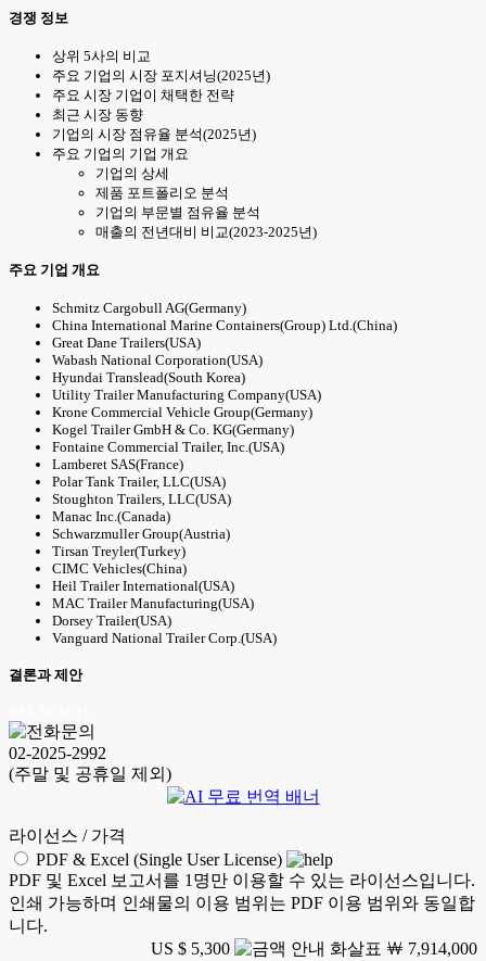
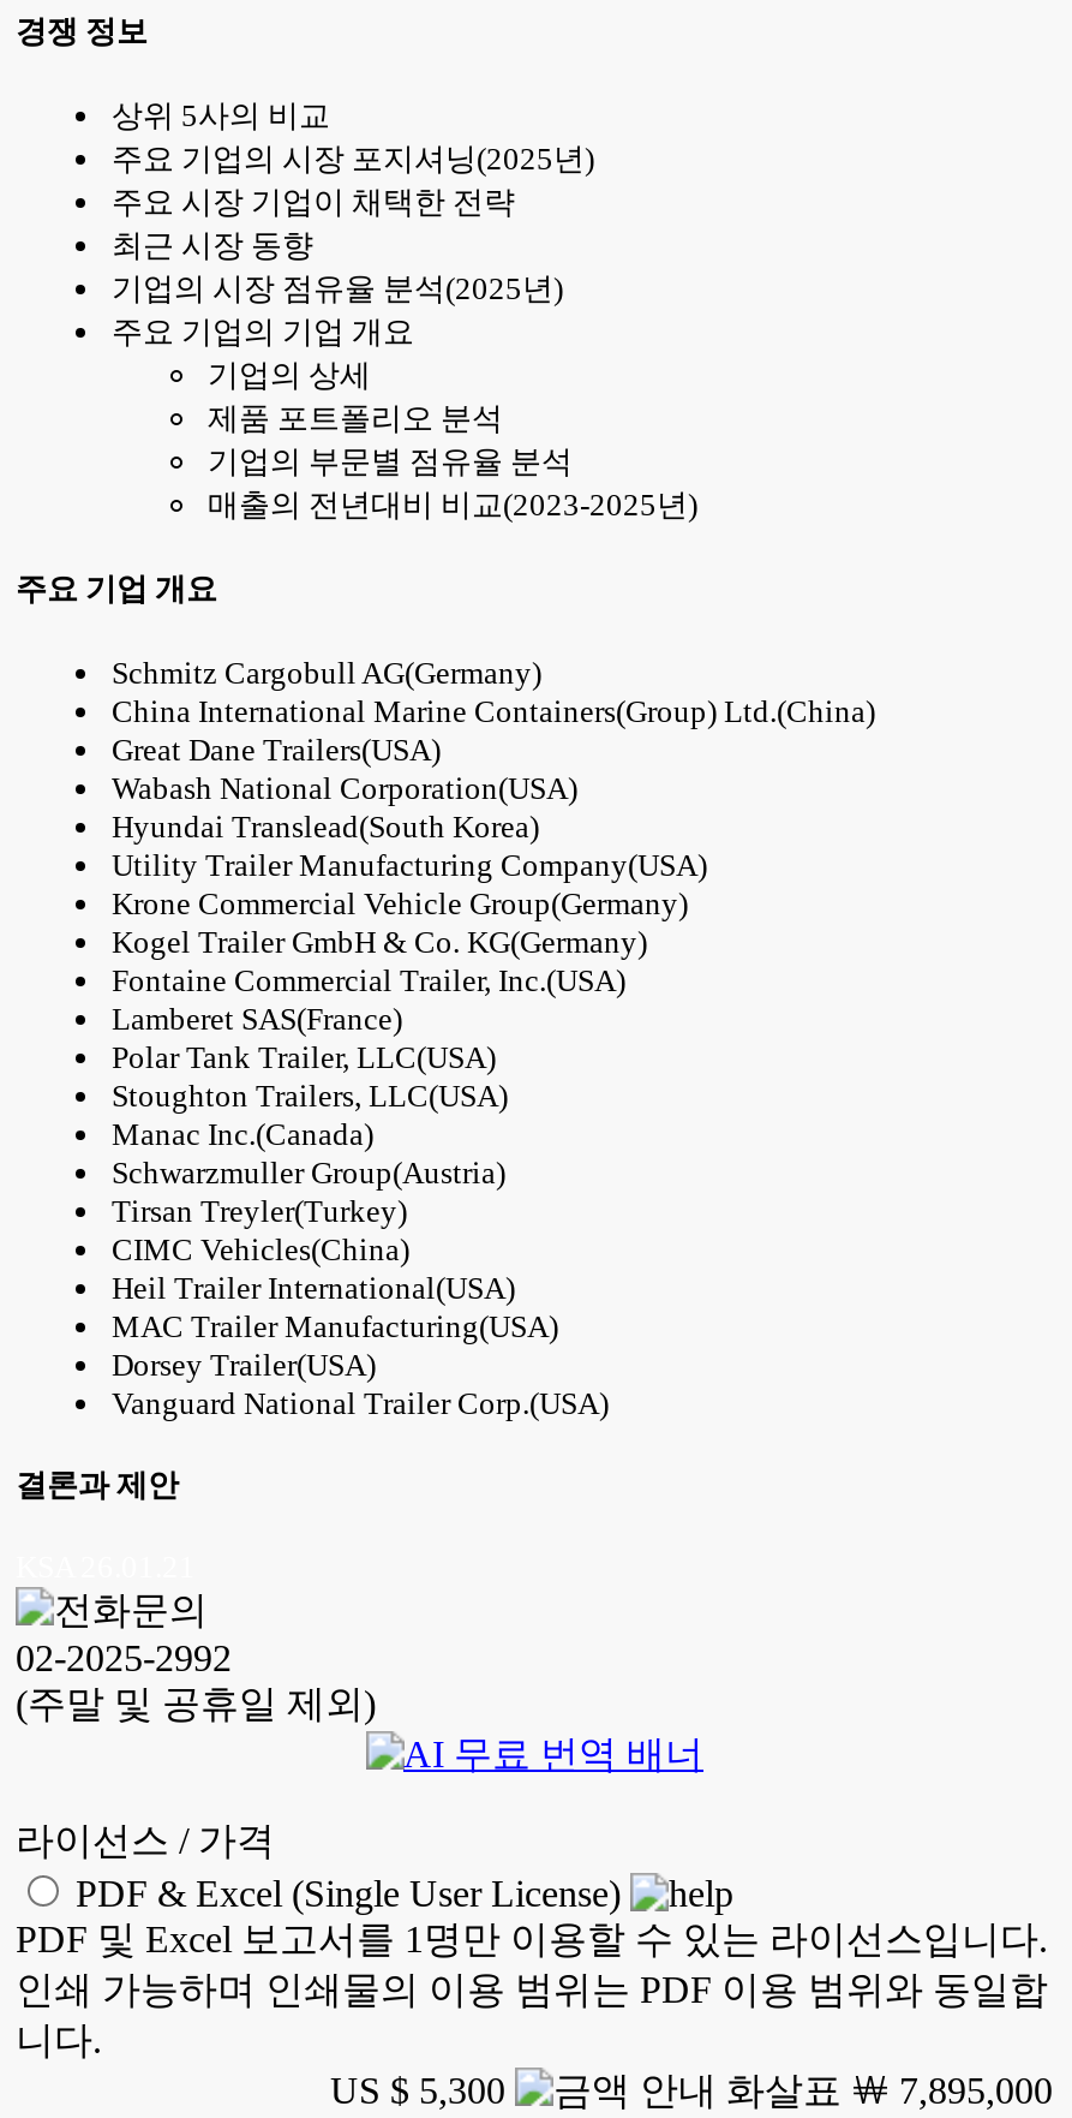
[386,940,477,958] ￦ 7,914,000 -> [851,2071,1053,2112] ￦ 7,895,000

